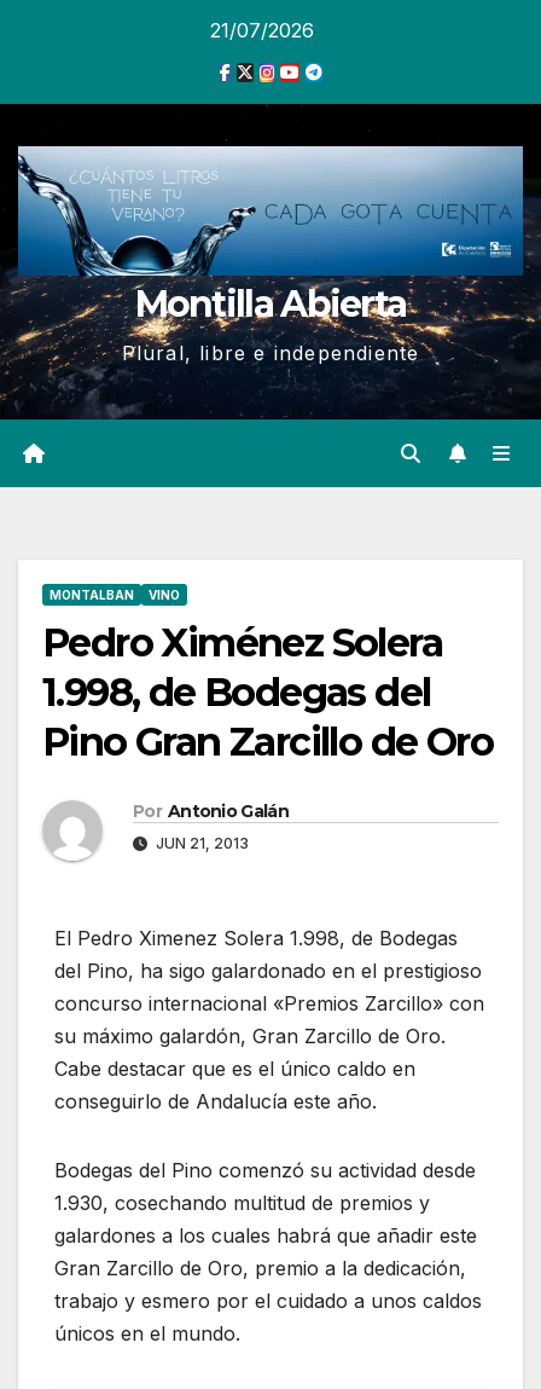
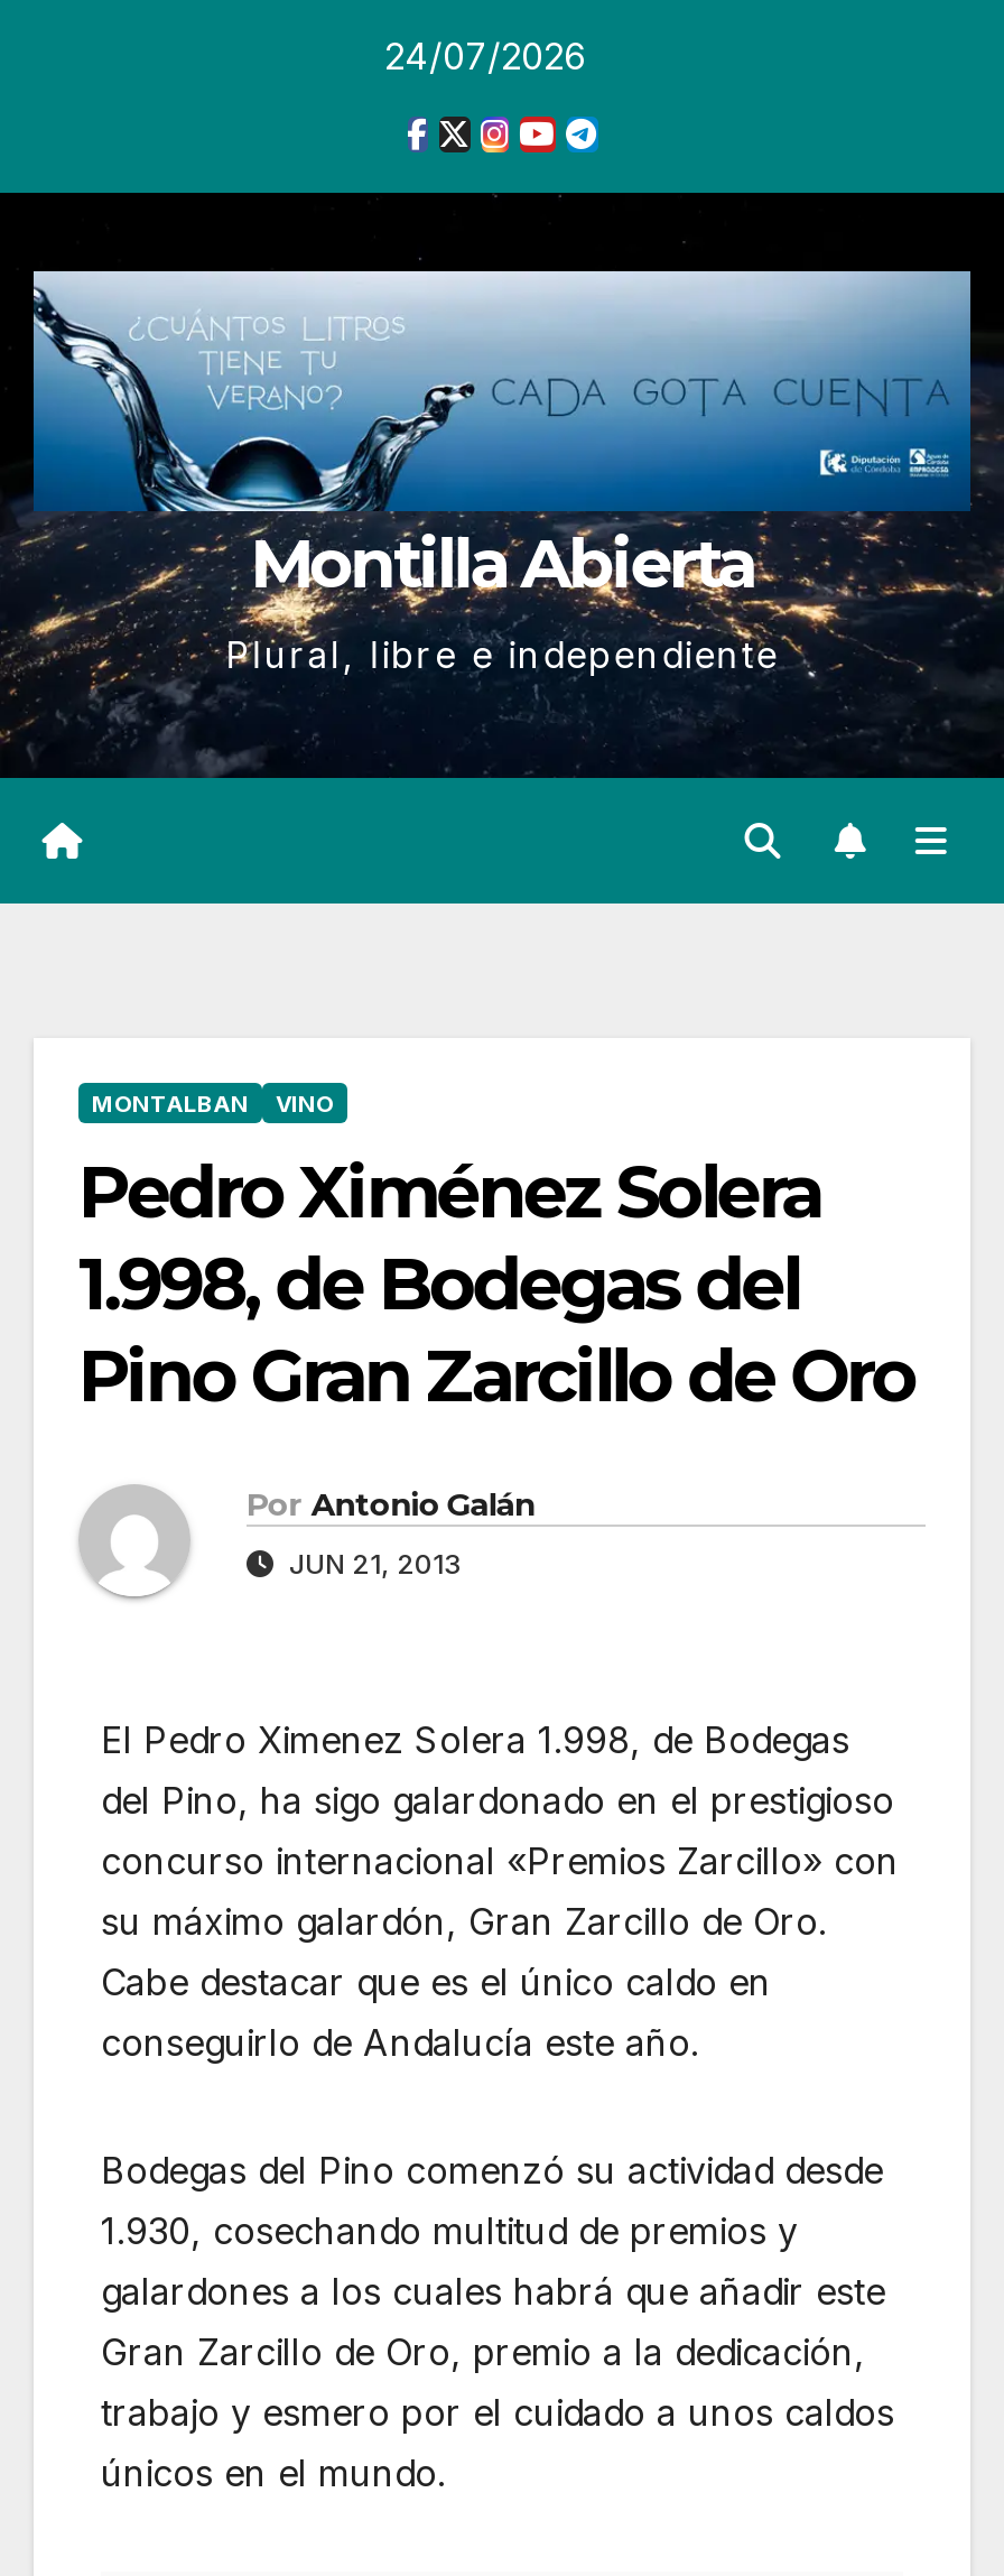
[210,18,313,42] 21/07/2026 -> [384,34,586,78] 24/07/2026

